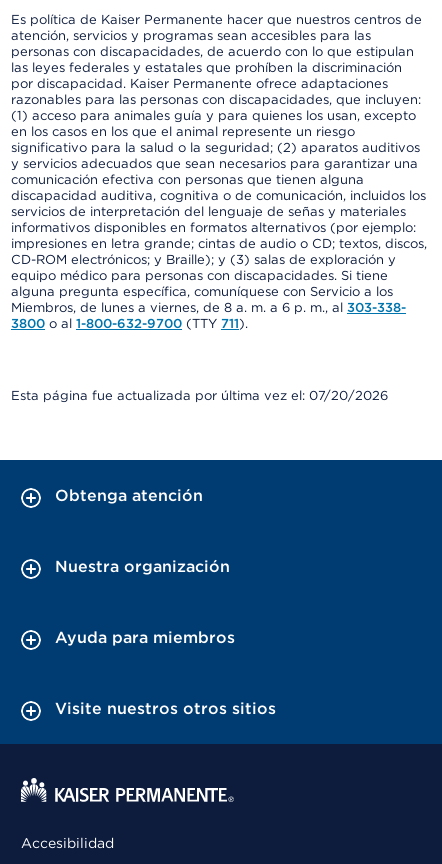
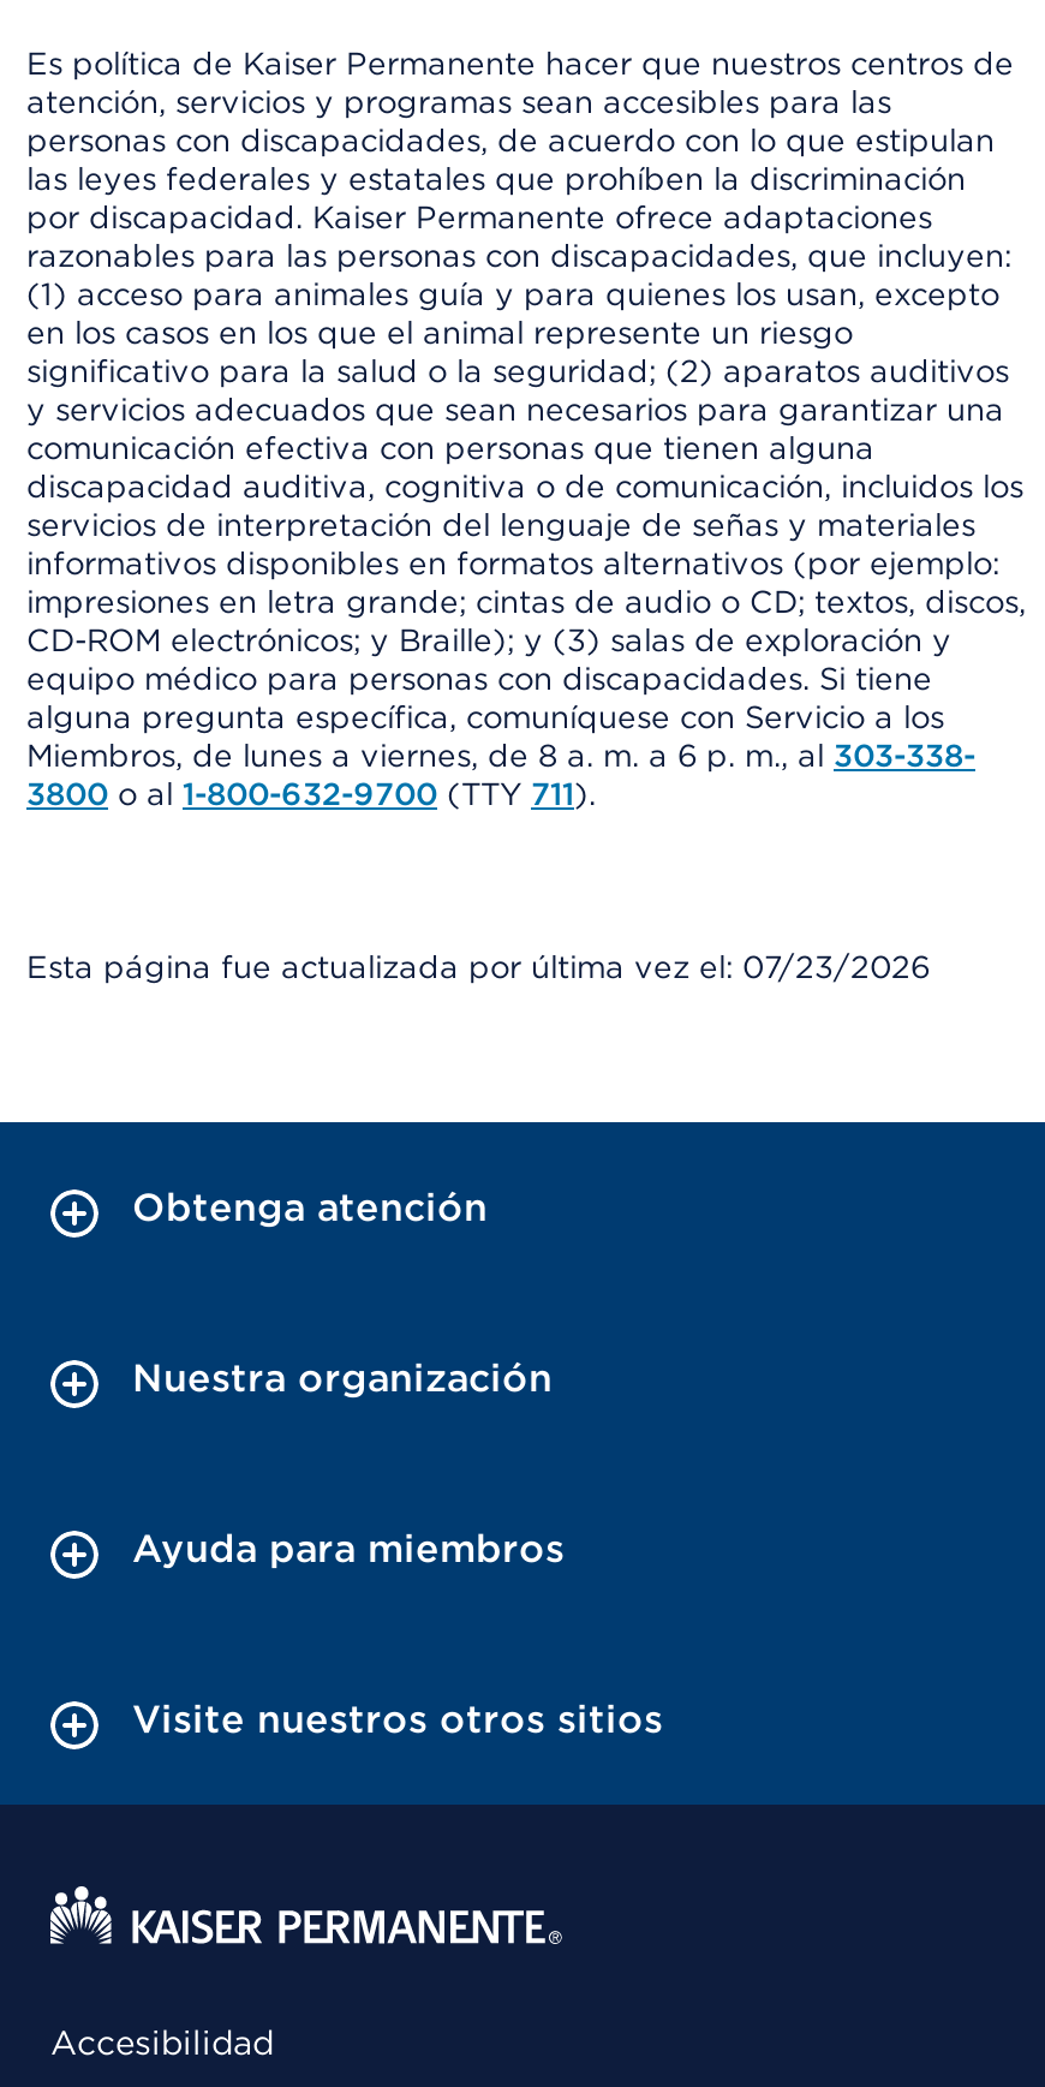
[11,388,388,403] Esta página fue actualizada por última vez el: 07/20/2026 -> [26,949,930,985] Esta página fue actualizada por última vez el: 07/23/2026

